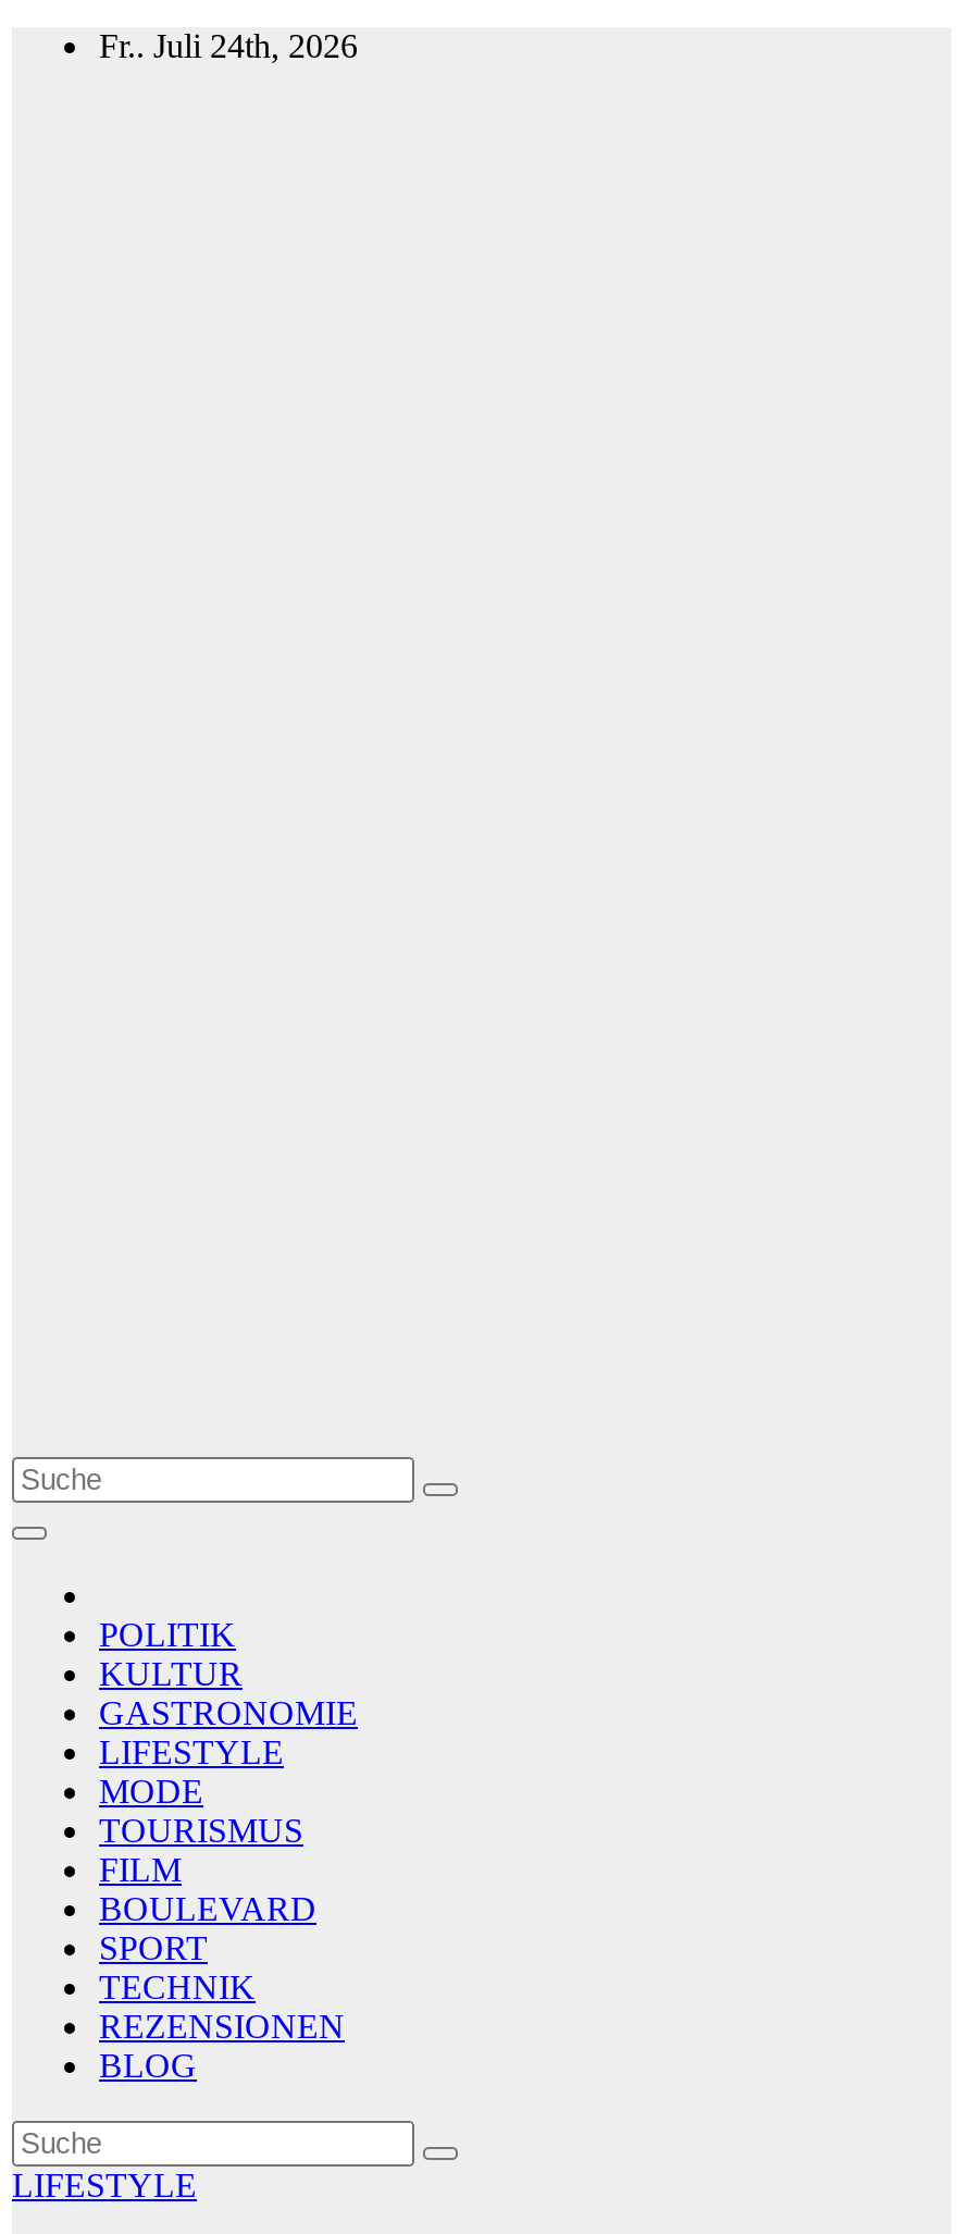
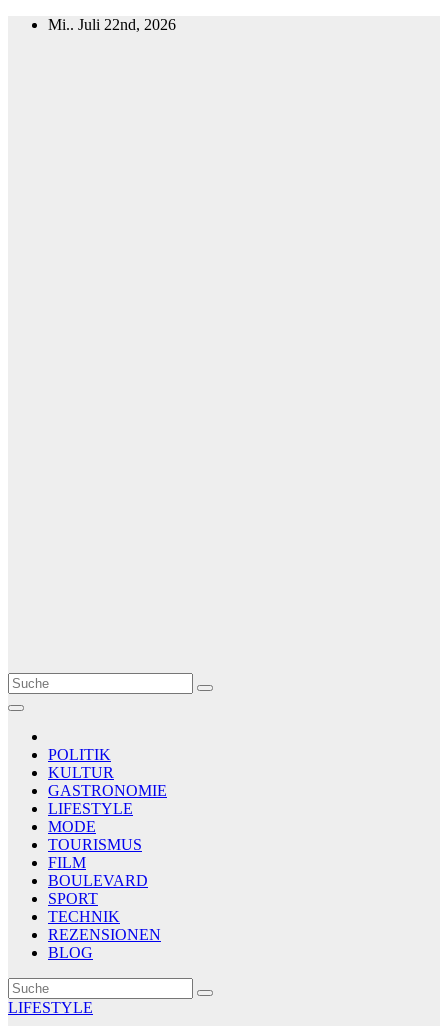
[99,27,358,64] Fr.. Juli 24th, 2026 -> [48,16,176,33] Mi.. Juli 22nd, 2026

